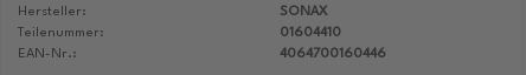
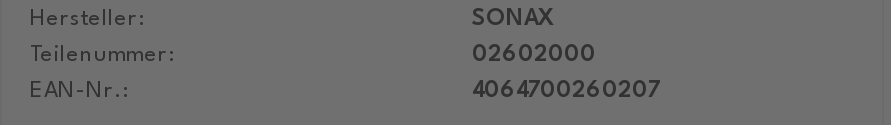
[280,27,341,40] 01604410 -> [472,45,596,67] 02602000
[280,48,386,61] 4064700160446 -> [472,81,660,103] 4064700260207

